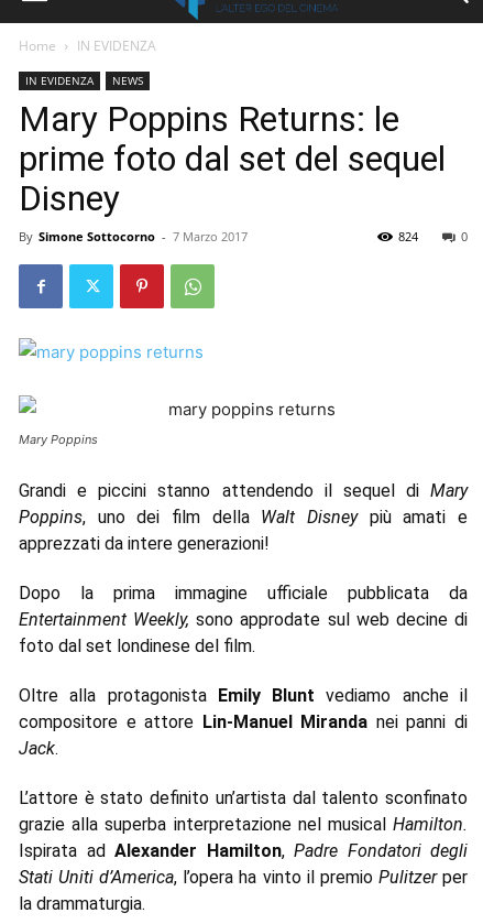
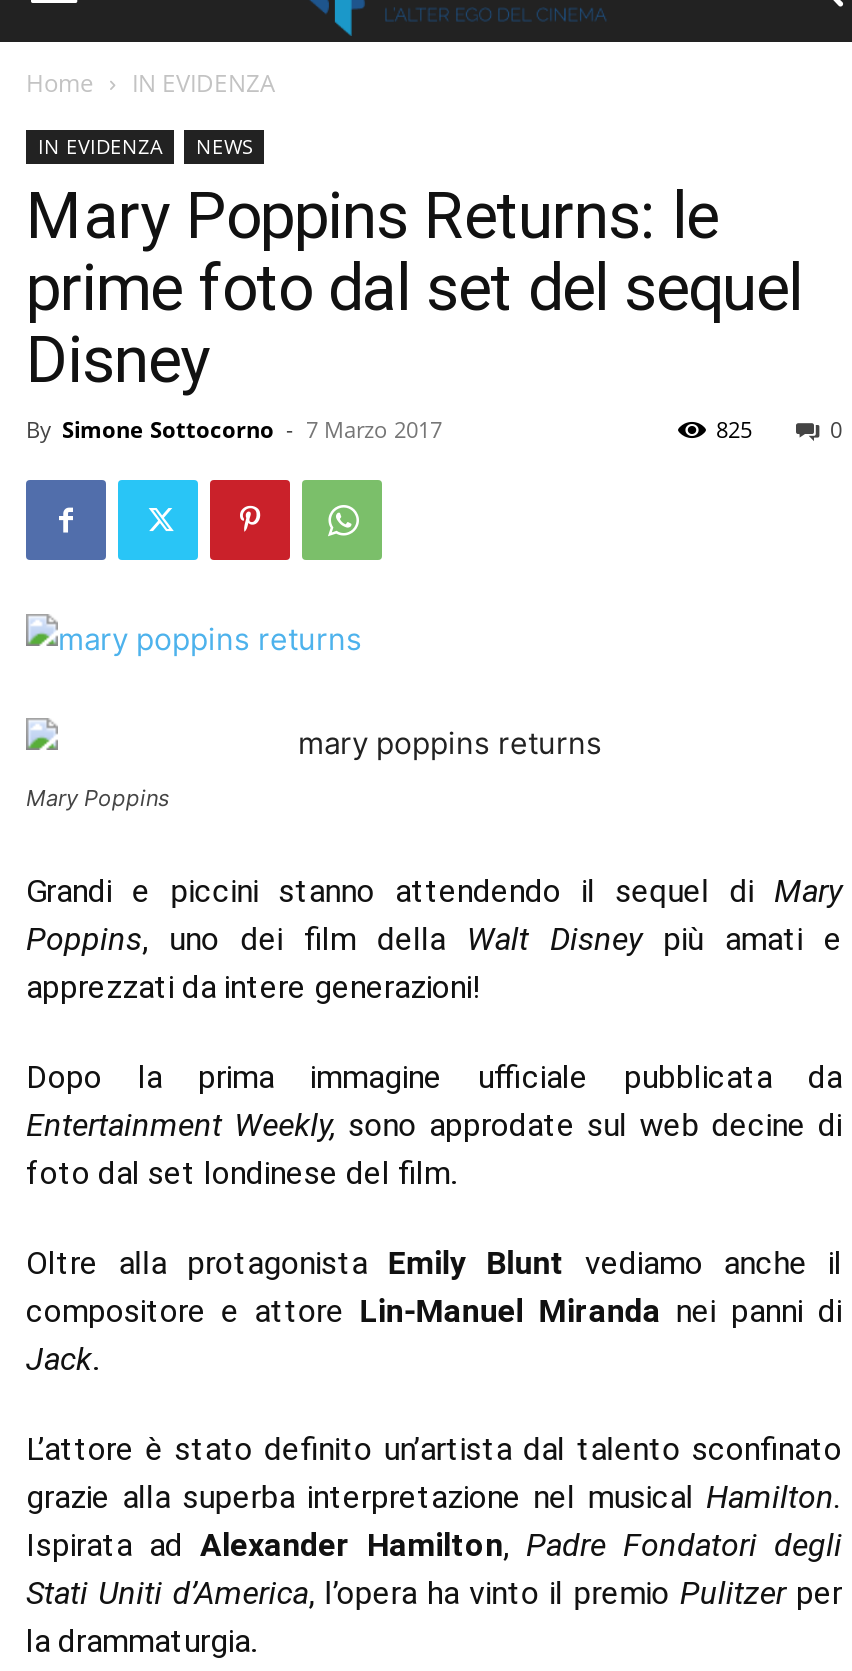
[398,228,418,244] 824 -> [716,414,752,444] 825

